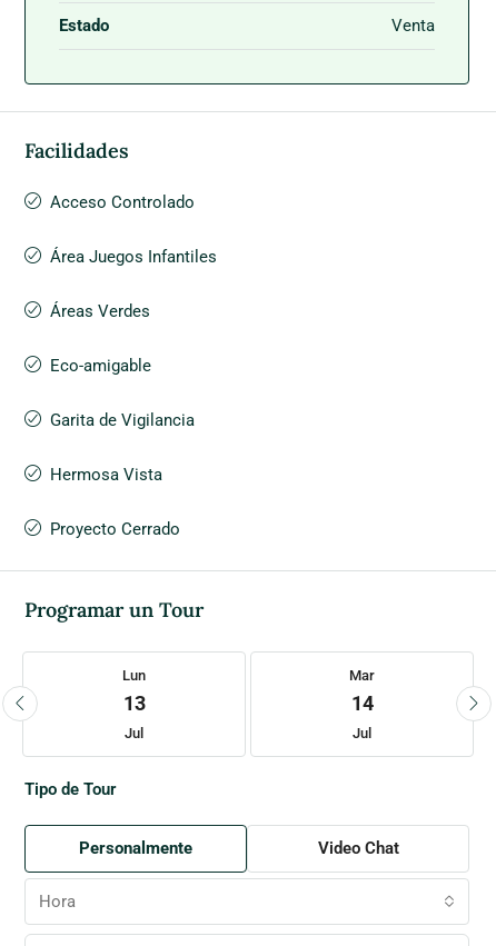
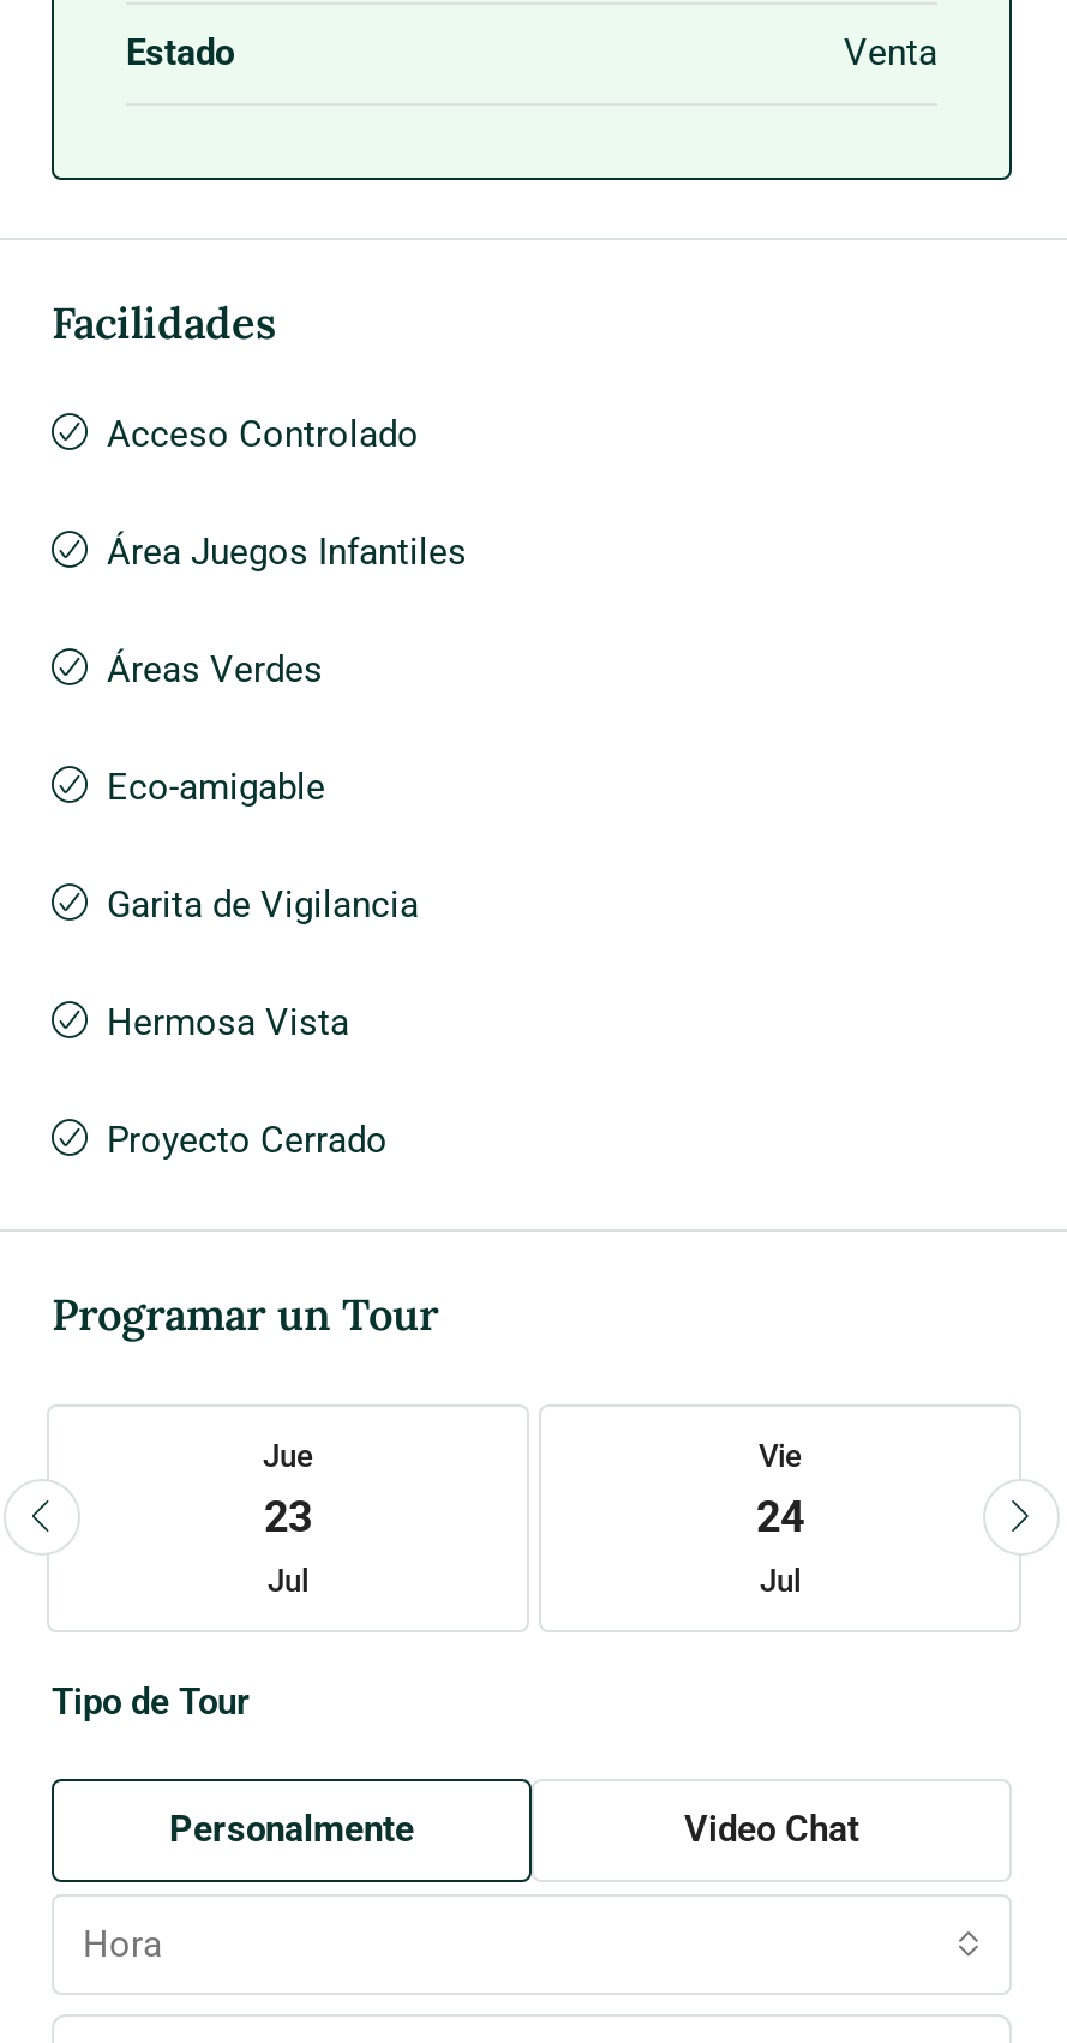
[122,667,146,715] Lun | 13 -> [263,1438,313,1541] Jue | 23
[349,667,375,715] Mar | 14 -> [756,1438,804,1541] Vie | 24

